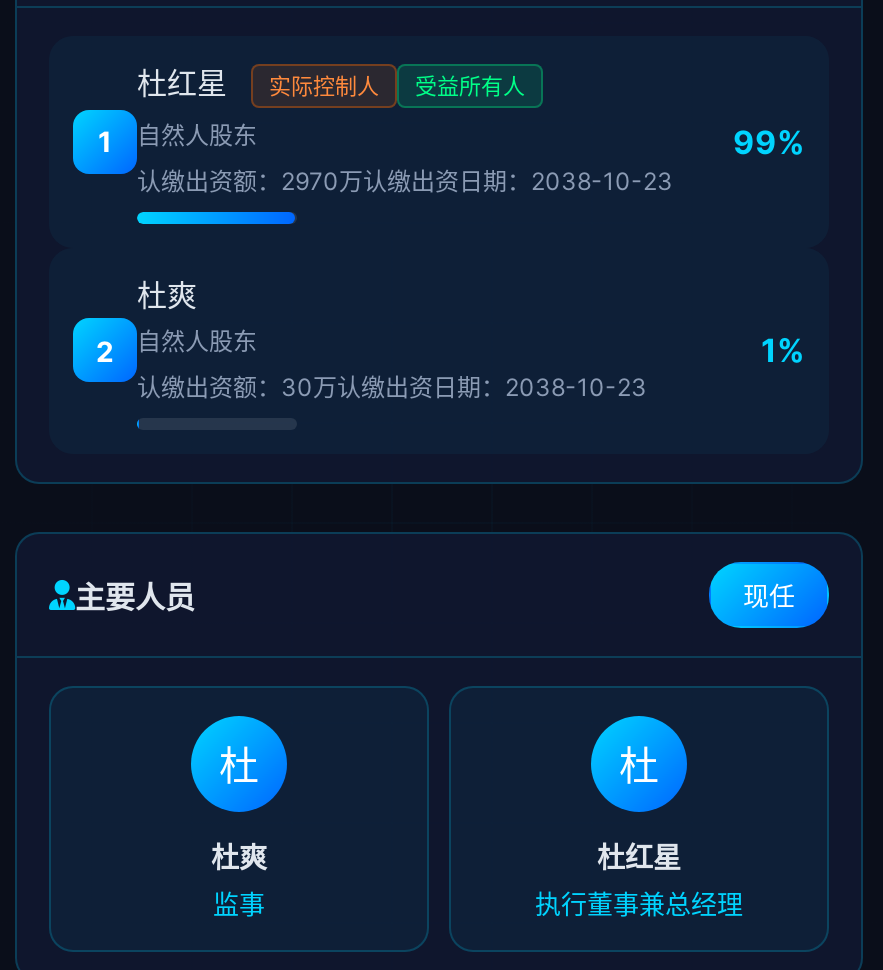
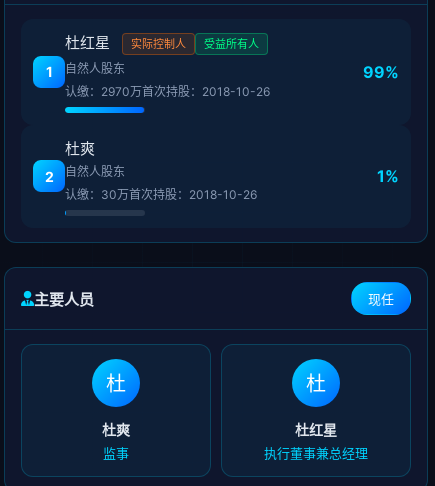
[137,166,673,196] 认缴出资额：2970万认缴出资日期：2038-10-23 -> [65,84,270,99] 认缴：2970万首次持股：2018-10-26
[137,372,647,402] 认缴出资额：30万认缴出资日期：2038-10-23 -> [65,187,257,202] 认缴：30万首次持股：2018-10-26

